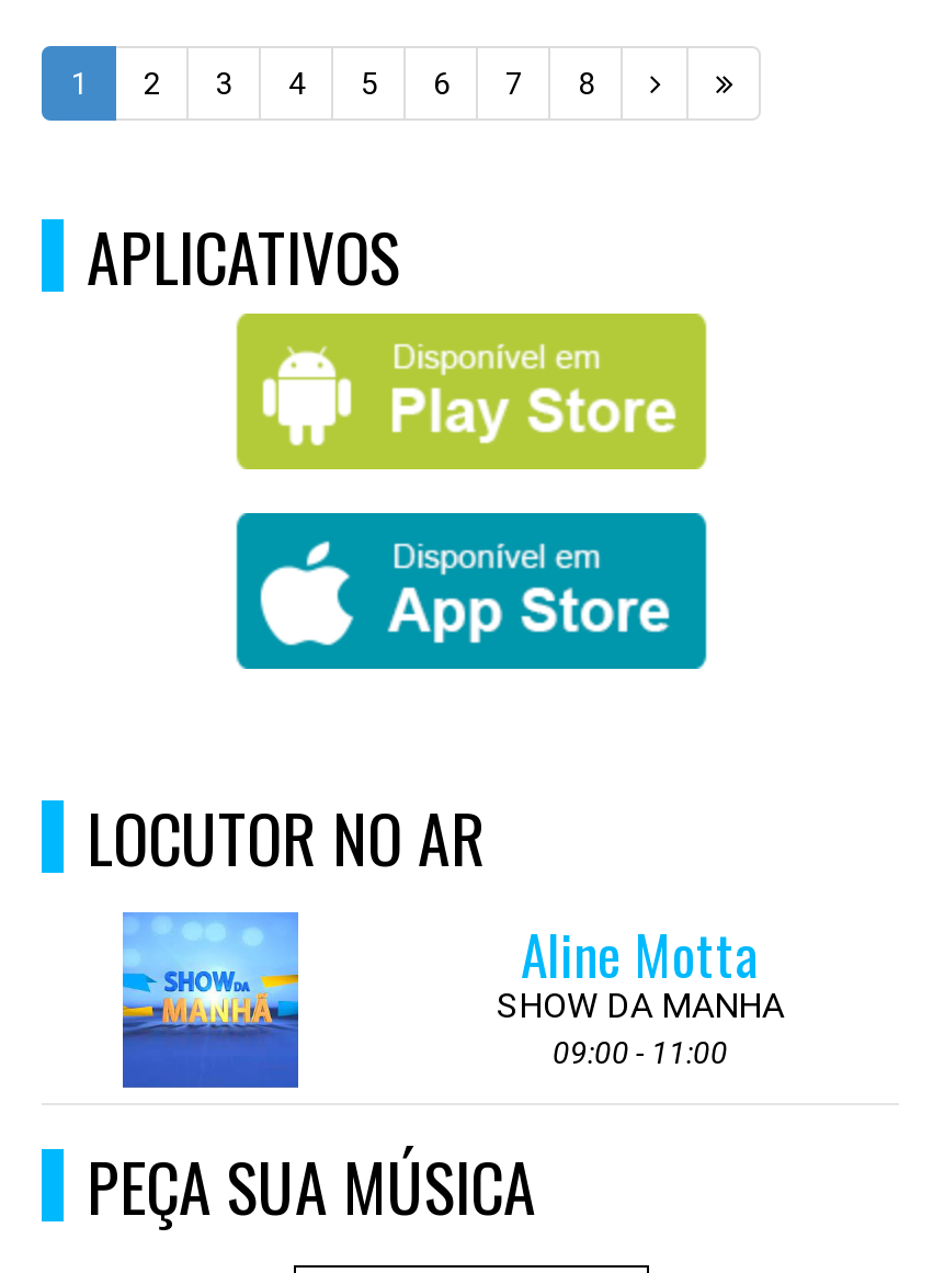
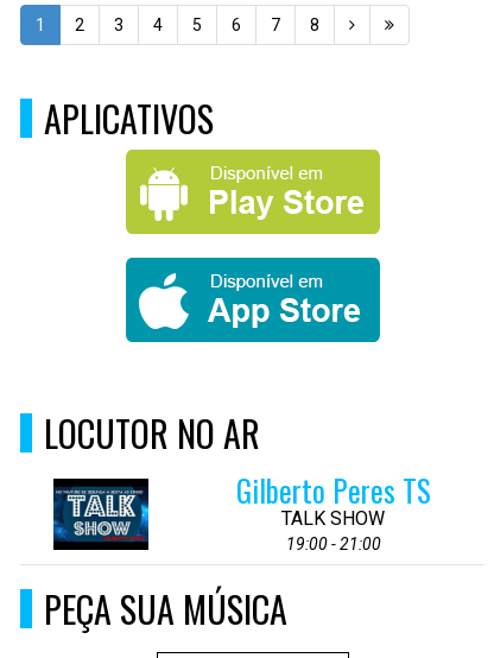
[103,910,300,1090] [image] -> [52,474,159,556] [image]
[496,912,784,1070] Aline Motta | SHOW DA MANHA | 09:00 - 11:00 -> [236,468,431,553] Gilberto Peres TS | TALK SHOW | 19:00 - 21:00

